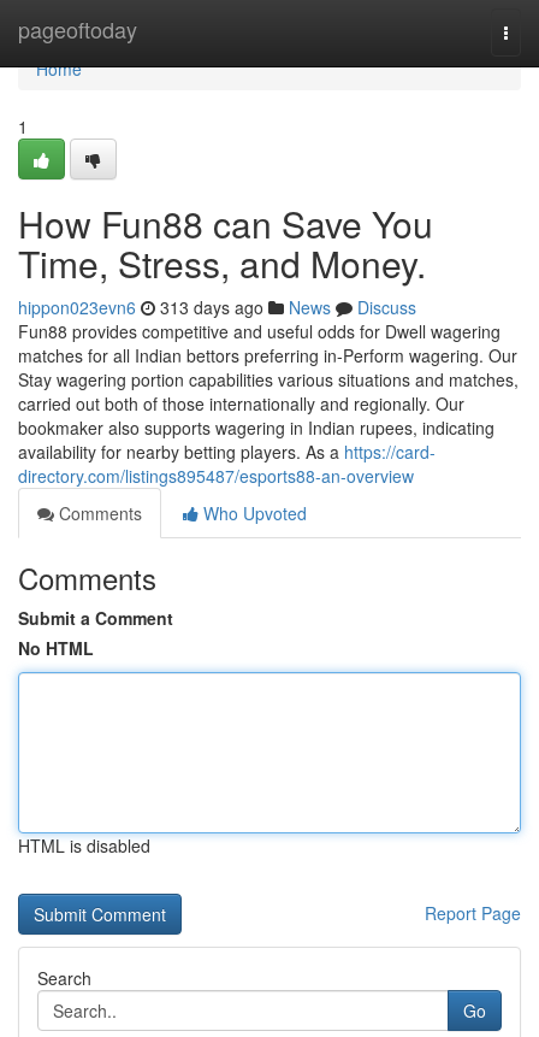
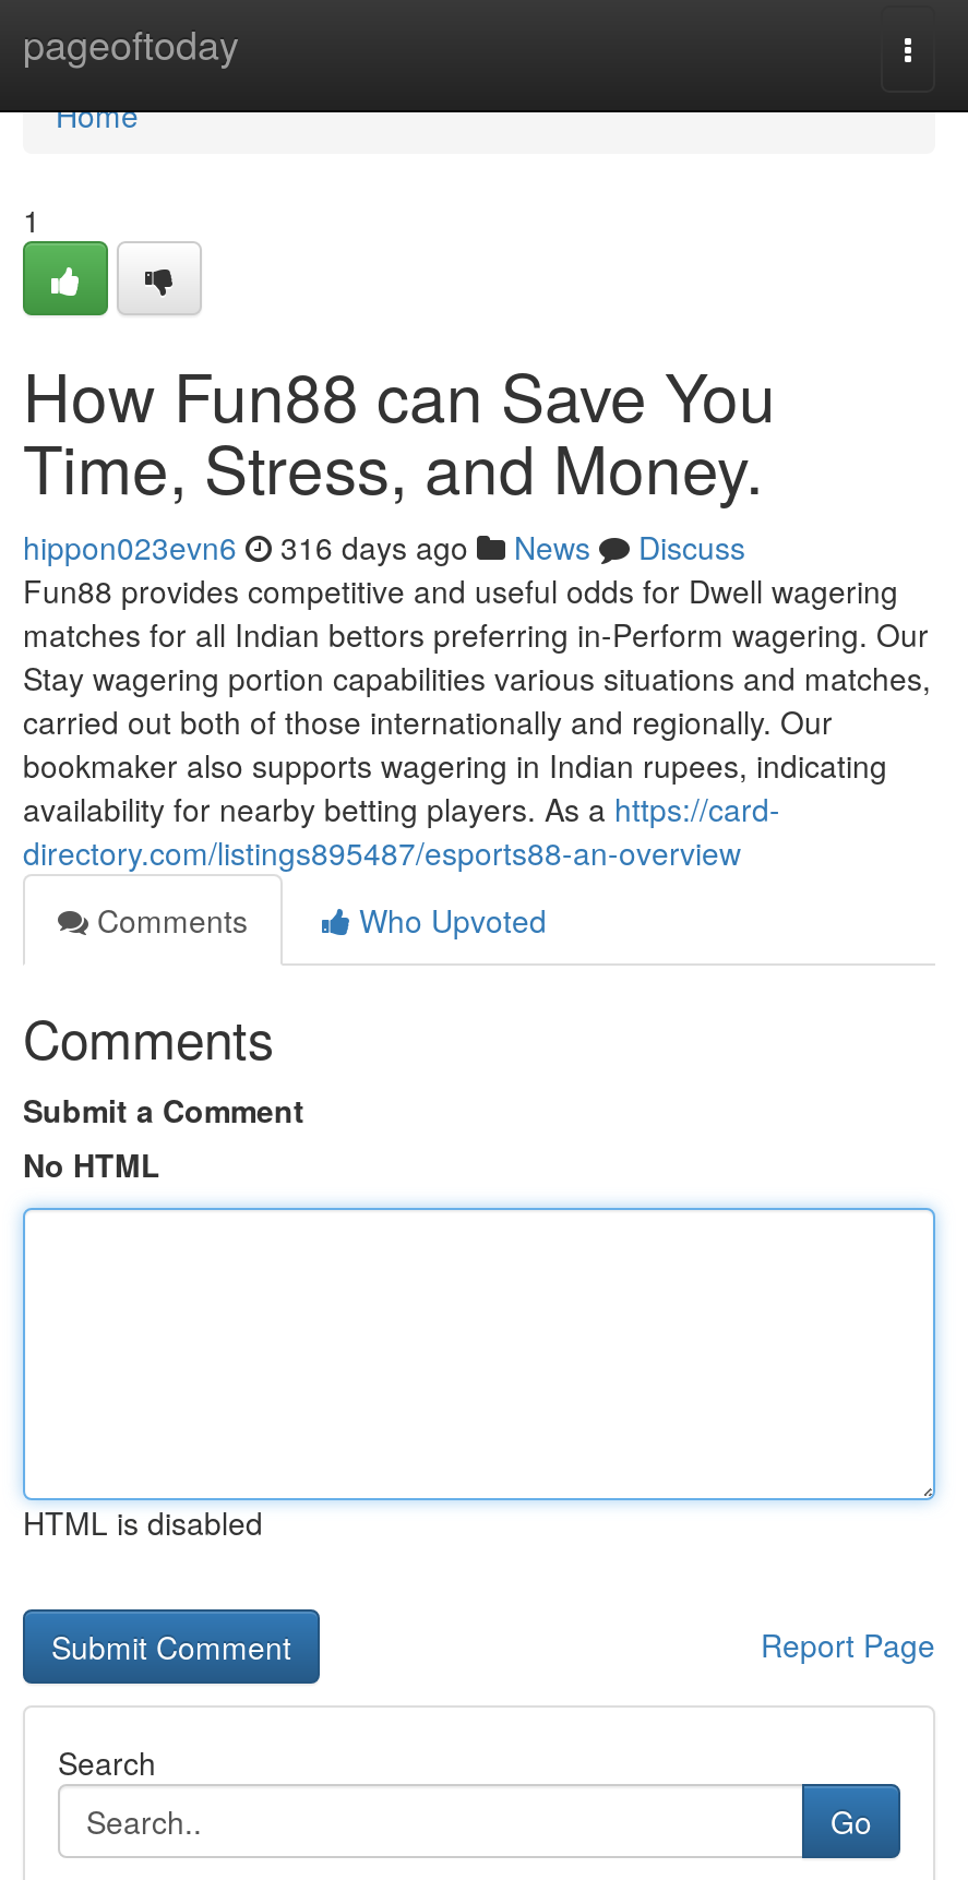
[18,295,416,319] hippon023evn6 313 days ago News Discuss -> [23,525,745,568] hippon023evn6 316 days ago News Discuss

